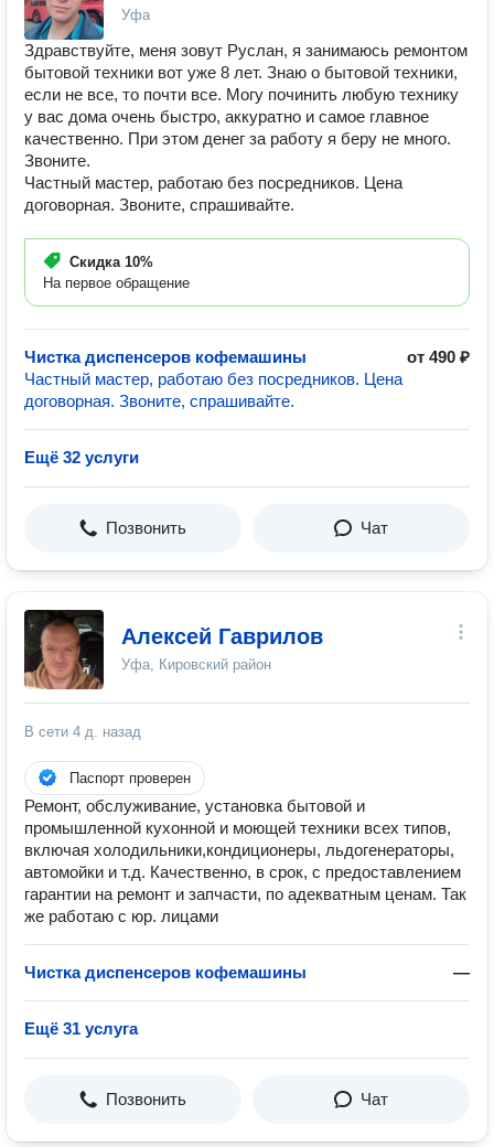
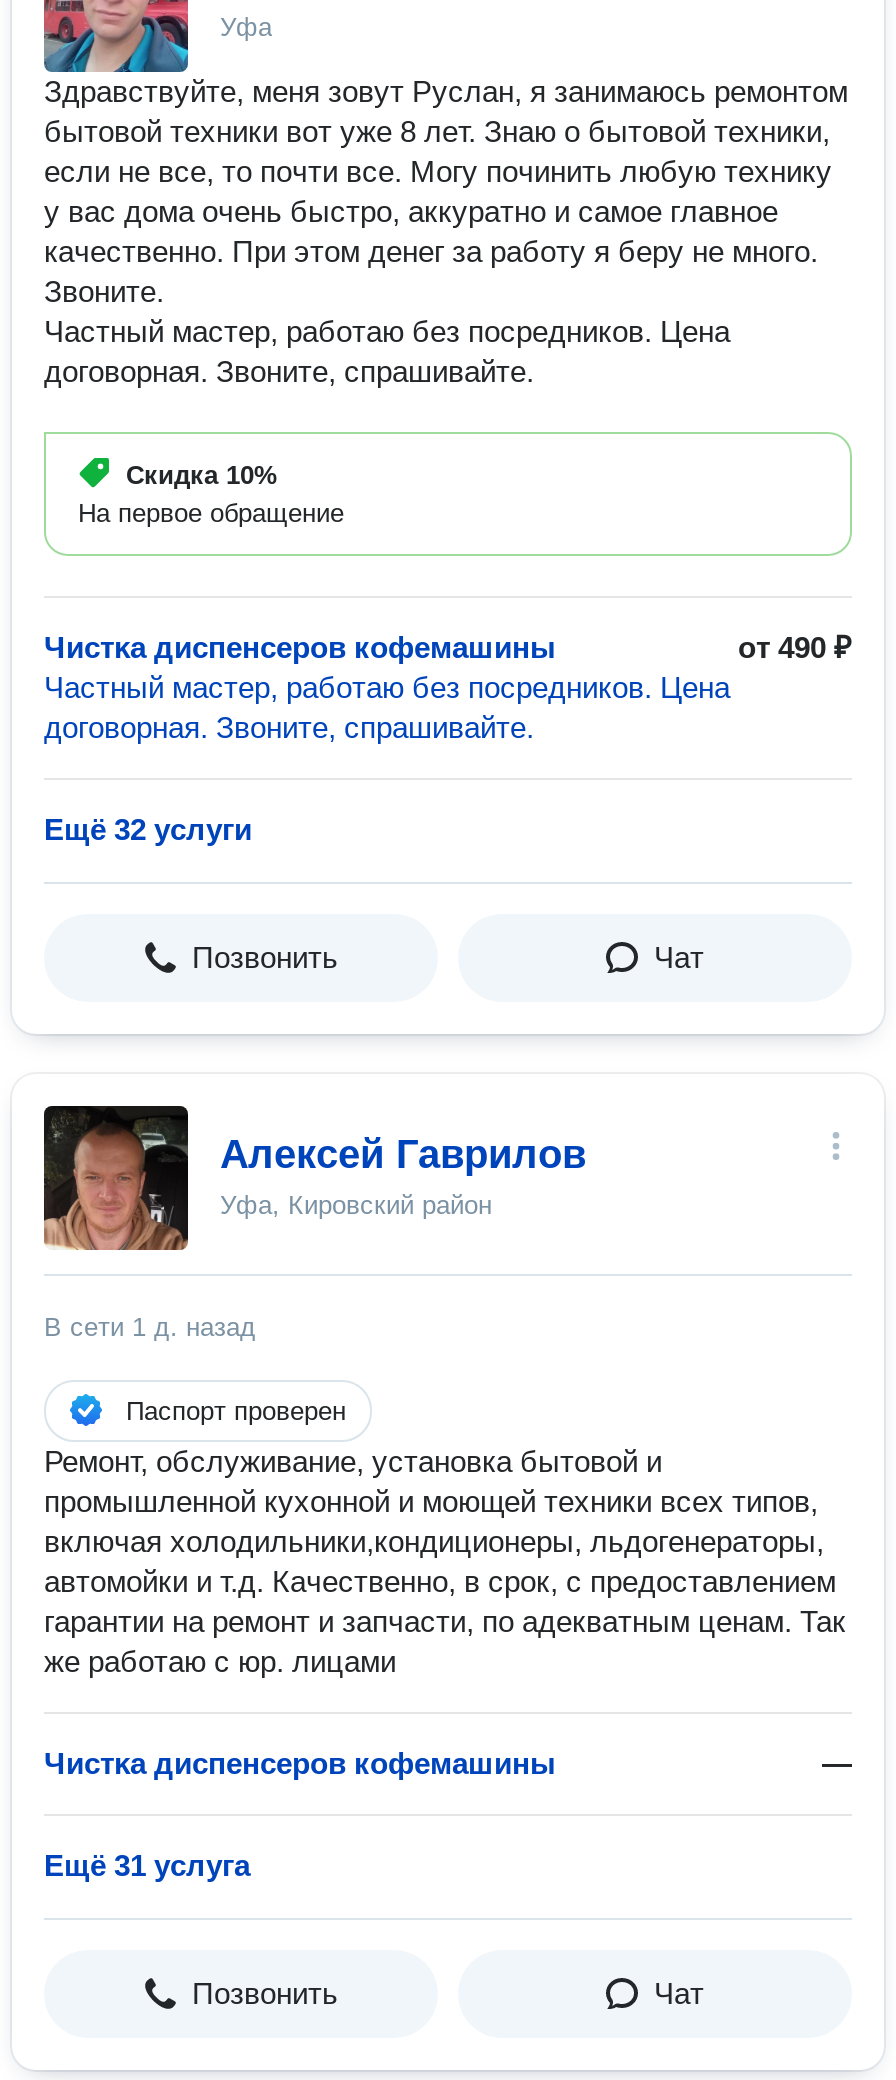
[24,723,141,740] В сети 4 д. назад -> [44,1312,256,1342] В сети 1 д. назад

